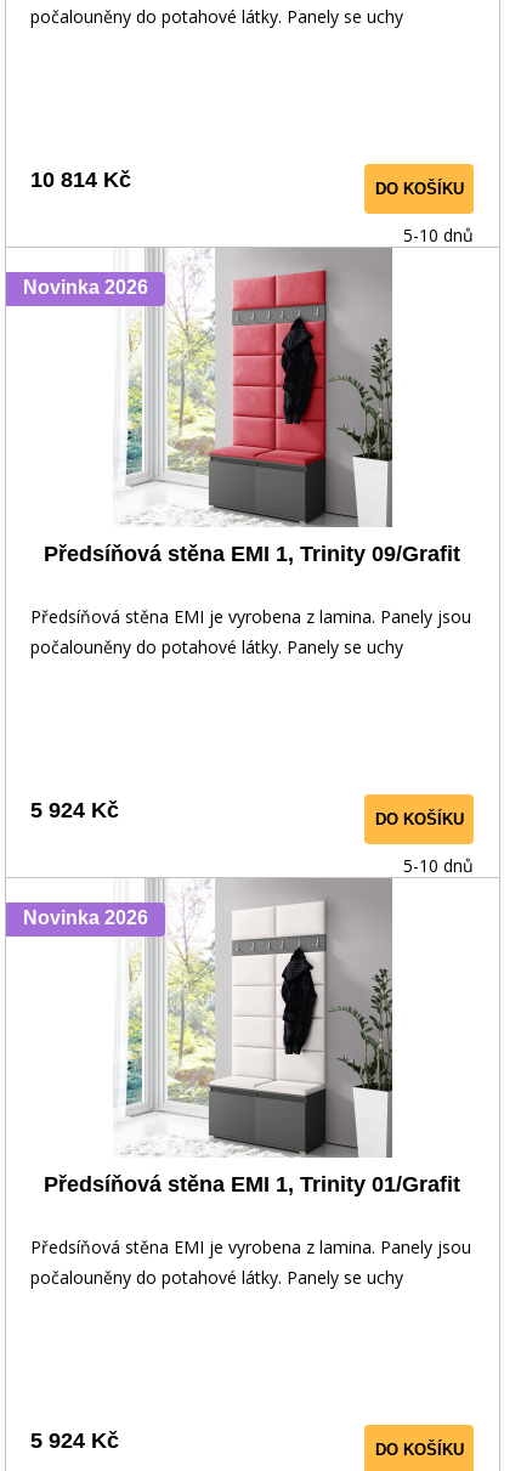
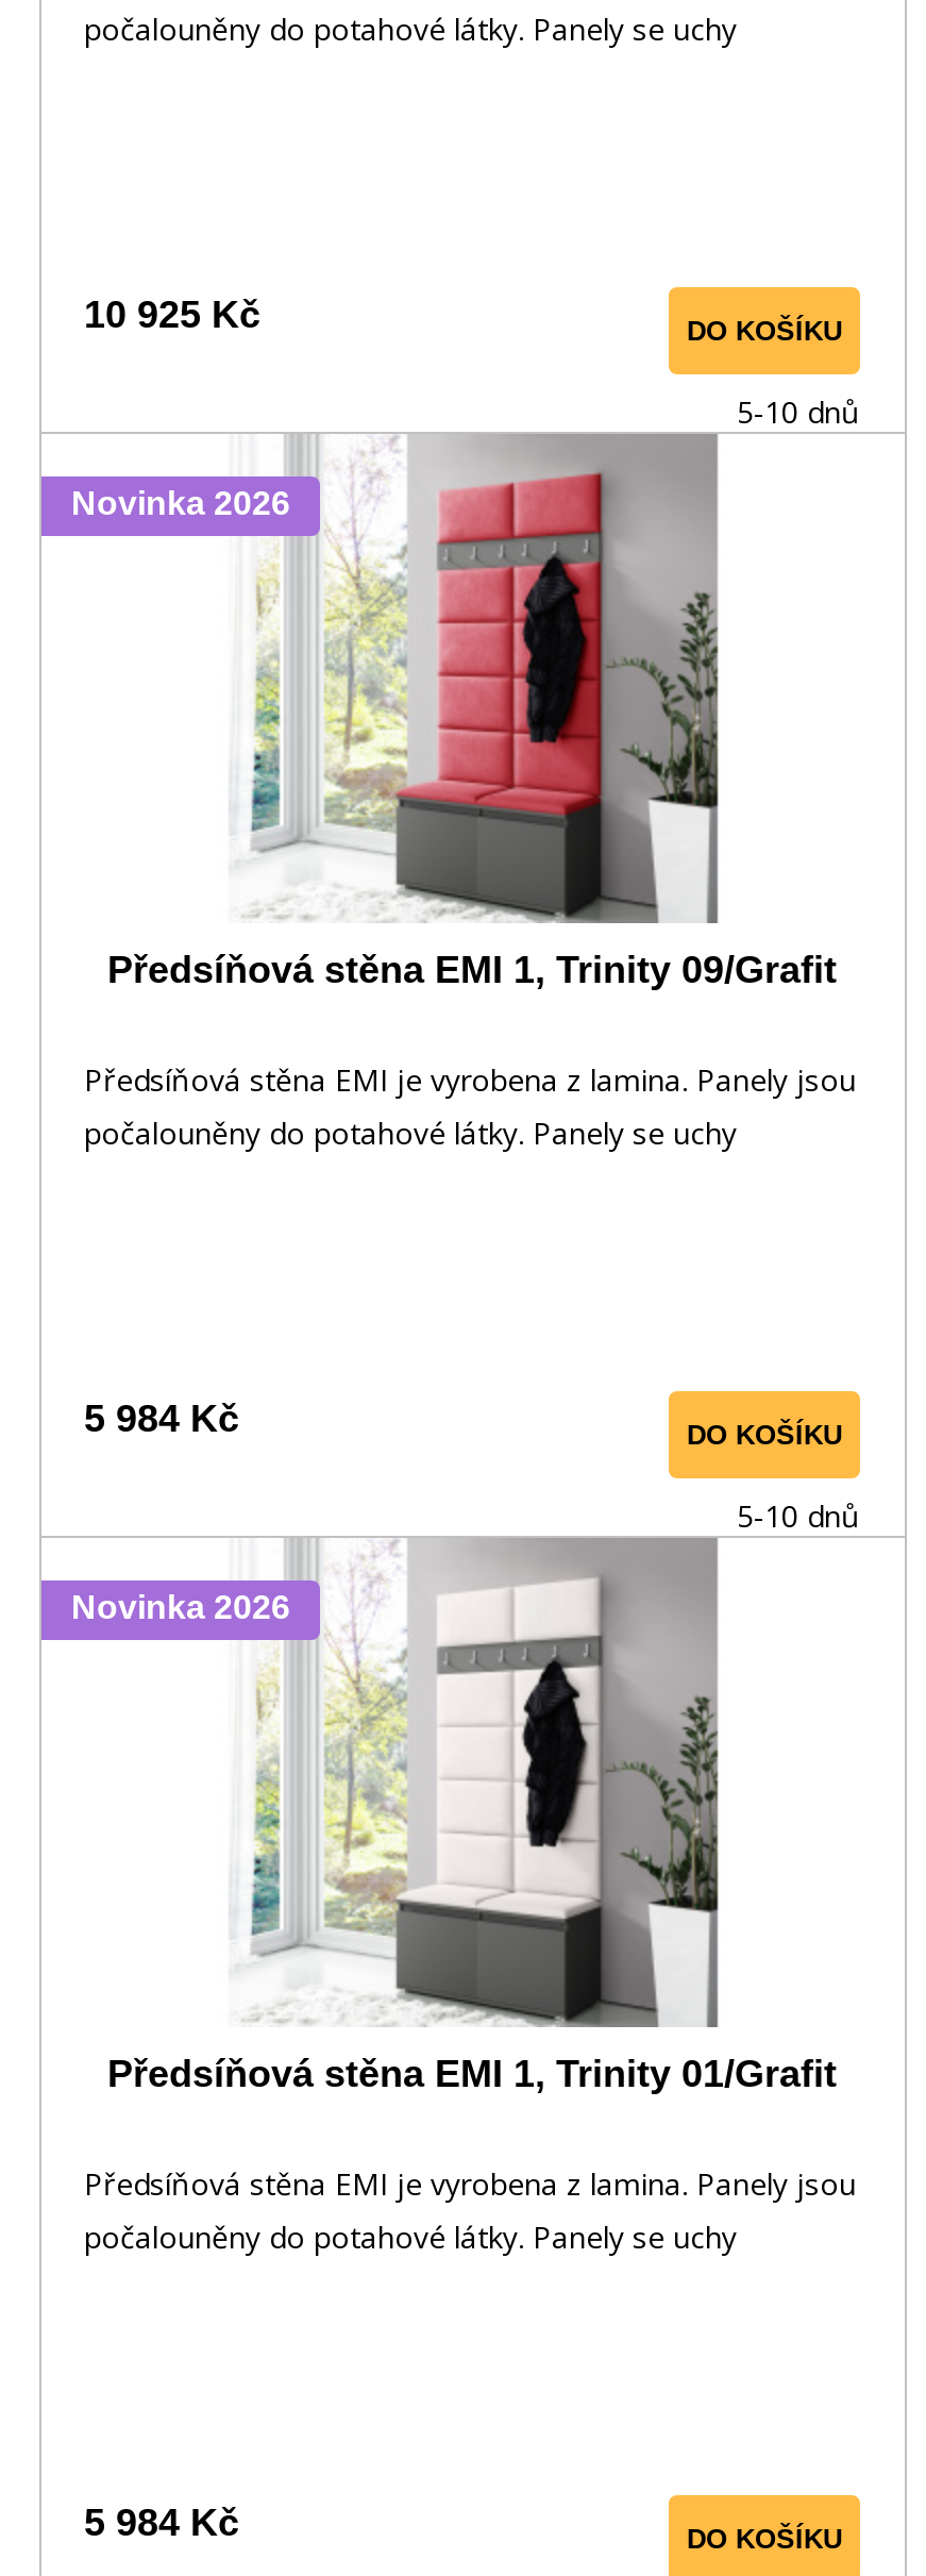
[30,168,131,192] 10 814 Kč -> [84,293,260,336] 10 925 Kč
[30,798,119,822] 5 924 Kč -> [84,1397,239,1440] 5 984 Kč
[30,1428,119,1453] 5 924 Kč -> [84,2501,239,2544] 5 984 Kč

